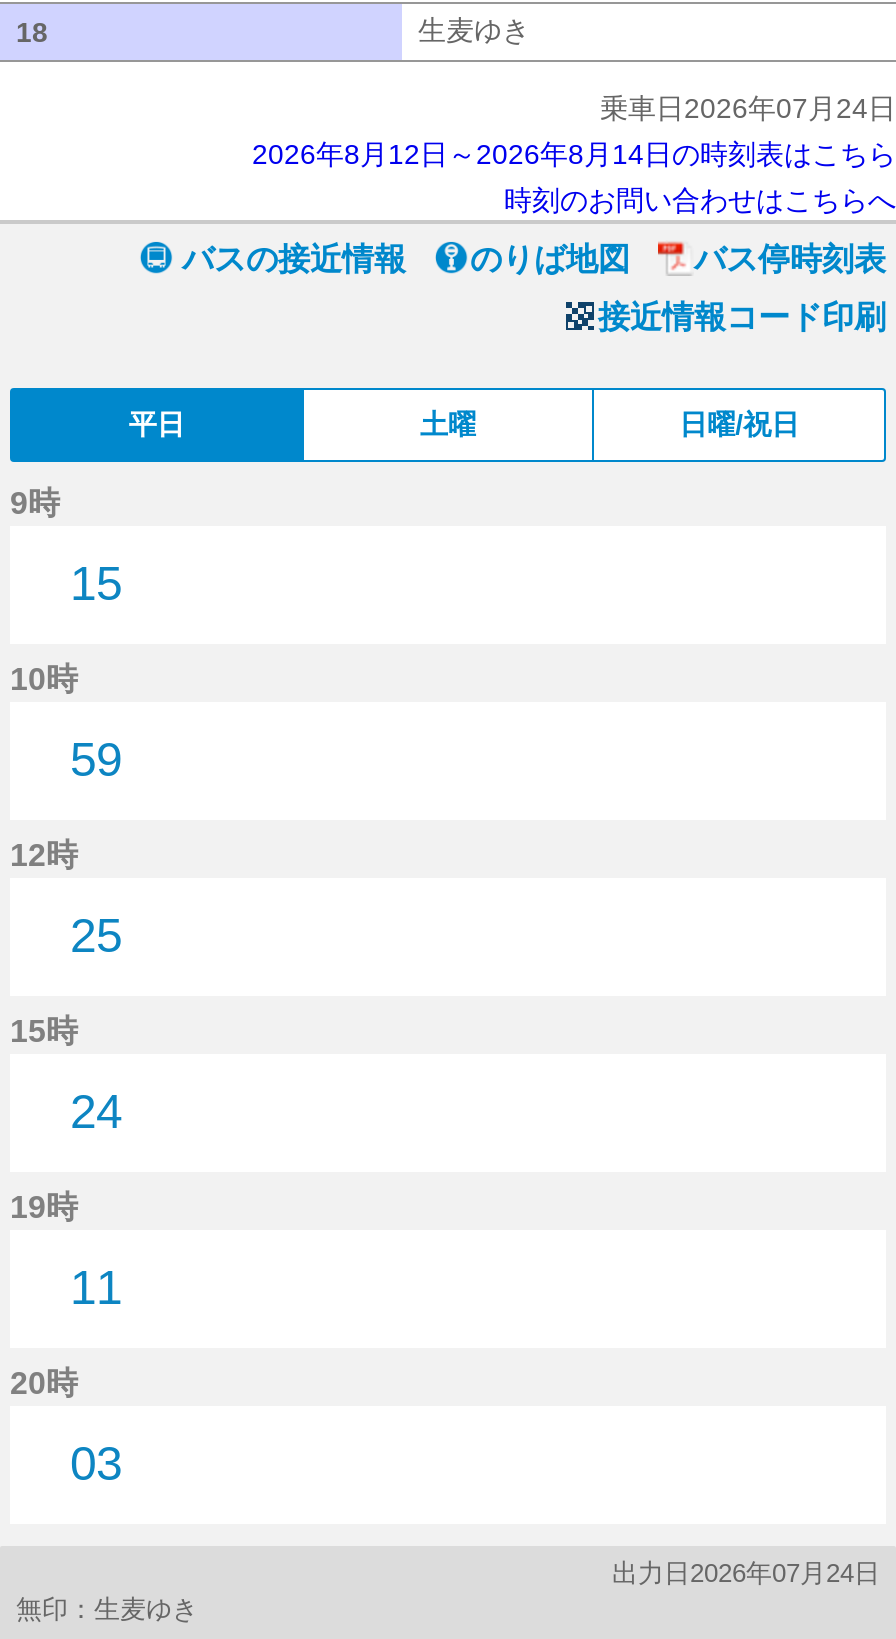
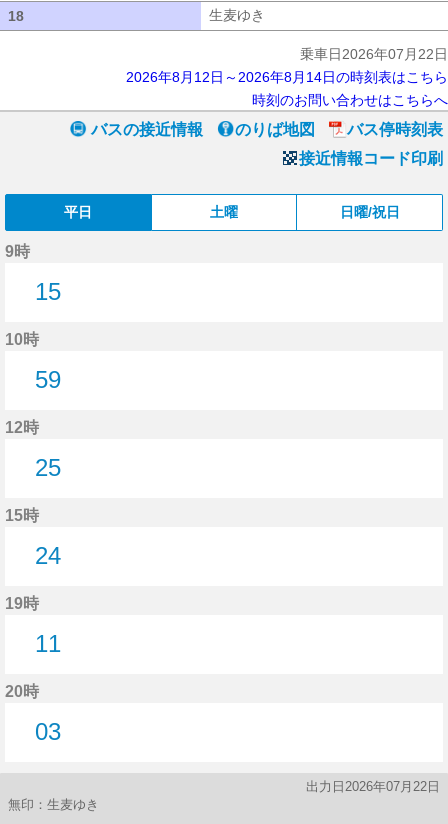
[600,92,896,124] 乗車日2026年07月24日 -> [300,46,448,62] 乗車日2026年07月22日
[612,1558,880,1588] 出力日2026年07月24日 -> [306,779,440,794] 出力日2026年07月22日

